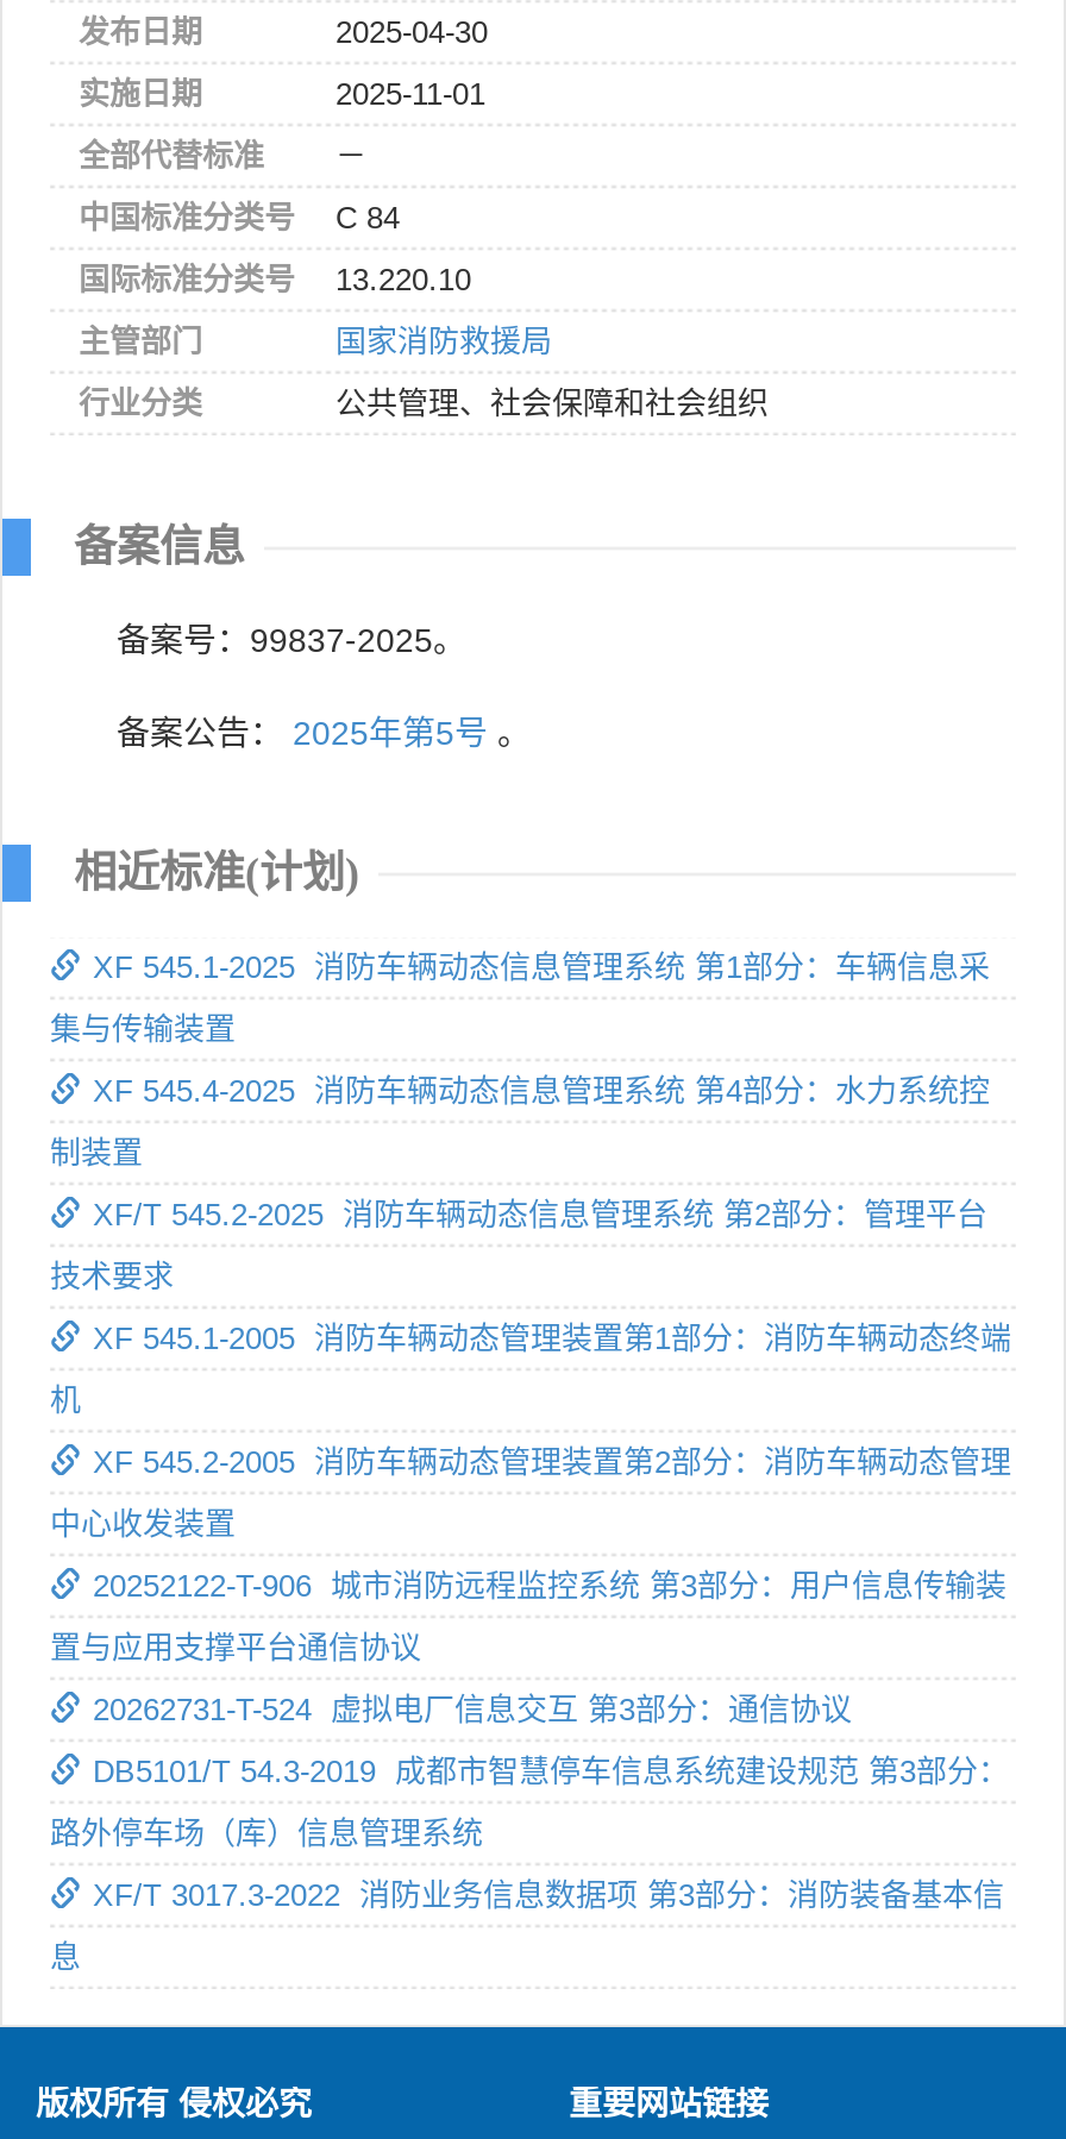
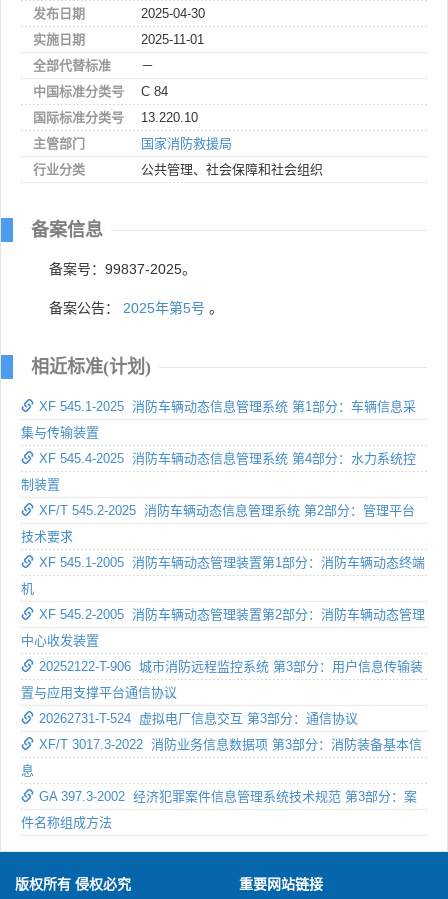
[50,1754,1009,1851] DB5101/T 54.3-2019 成都市智慧停车信息系统建设规范 第3部分： | 路外停车场（库）信息管理系统 -> none
moved [50,1877,1004,1975] -> [21,737,422,778]: XF/T 3017.3-2022 消防业务信息数据项 第3部分：消防装备基本信 | 息
none -> [21,789,417,830] GA 397.3-2002 经济犯罪案件信息管理系统技术规范 第3部分：案 | 件名称组成方法

